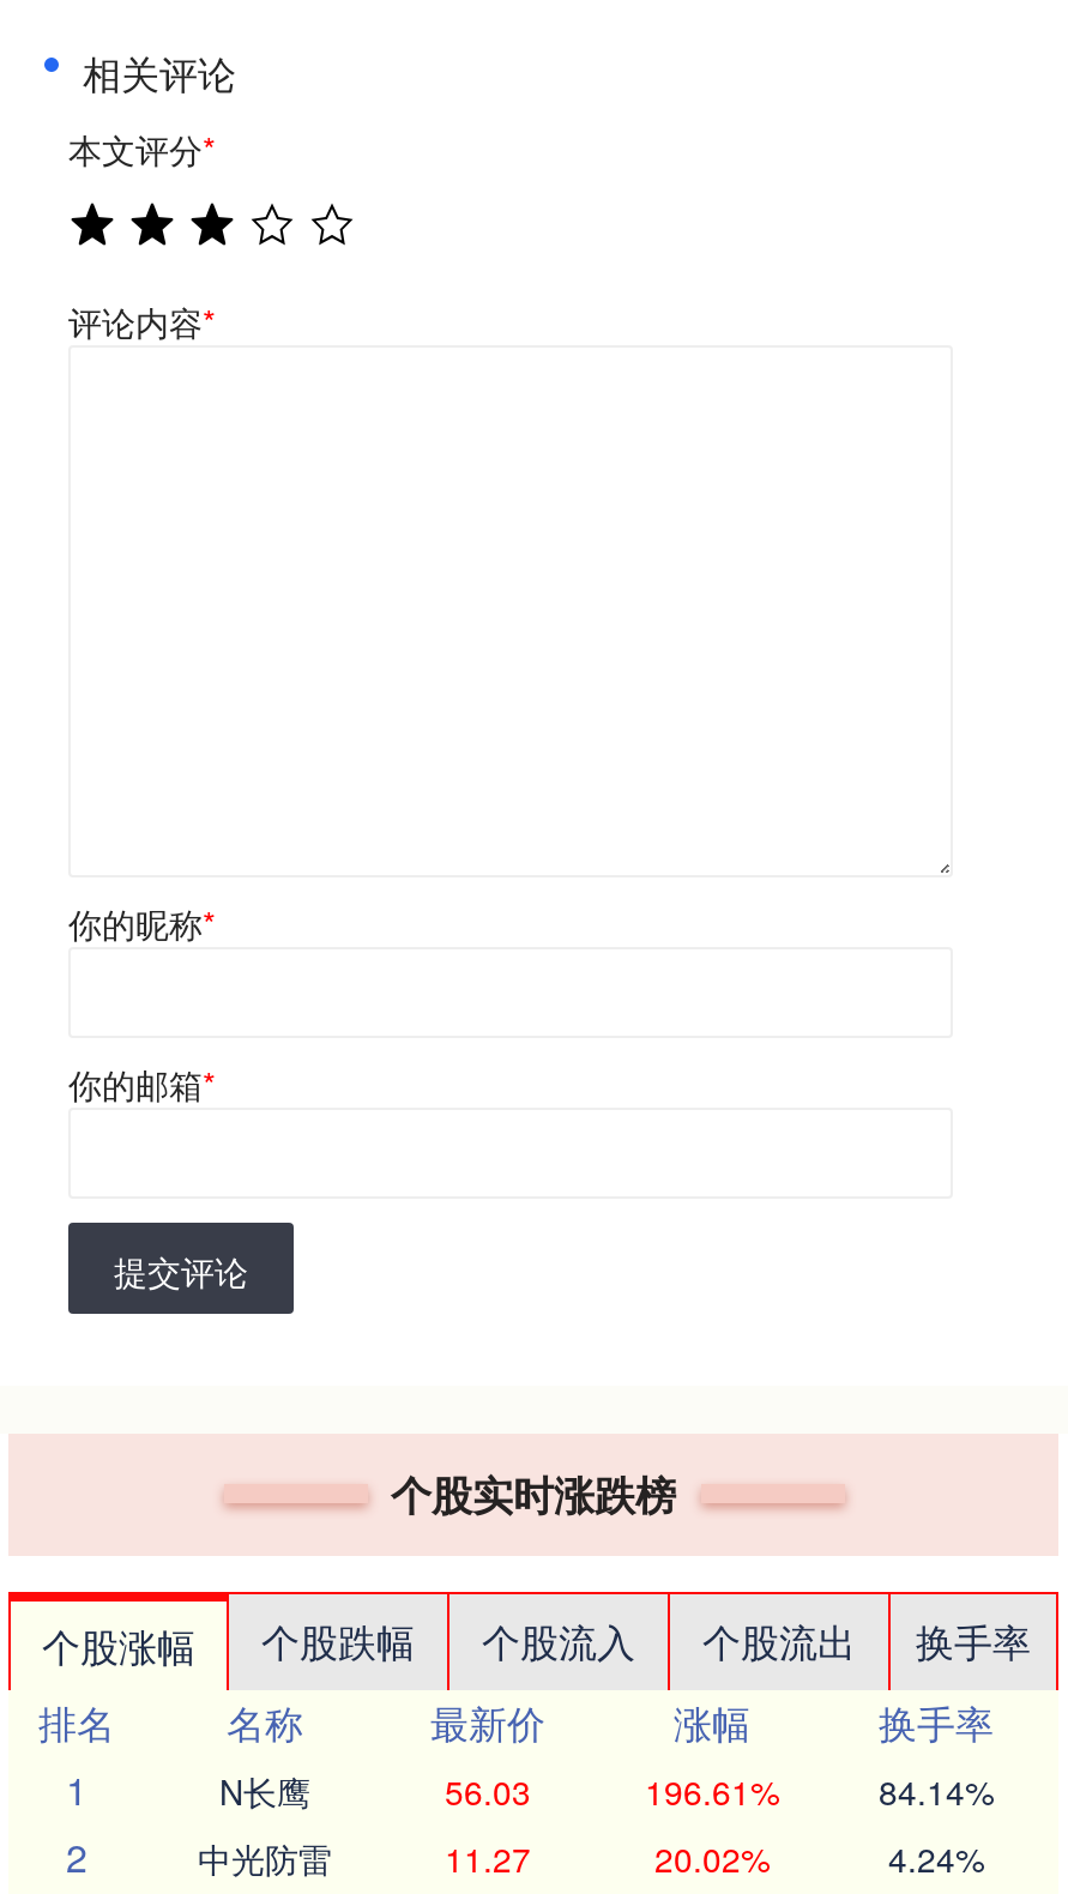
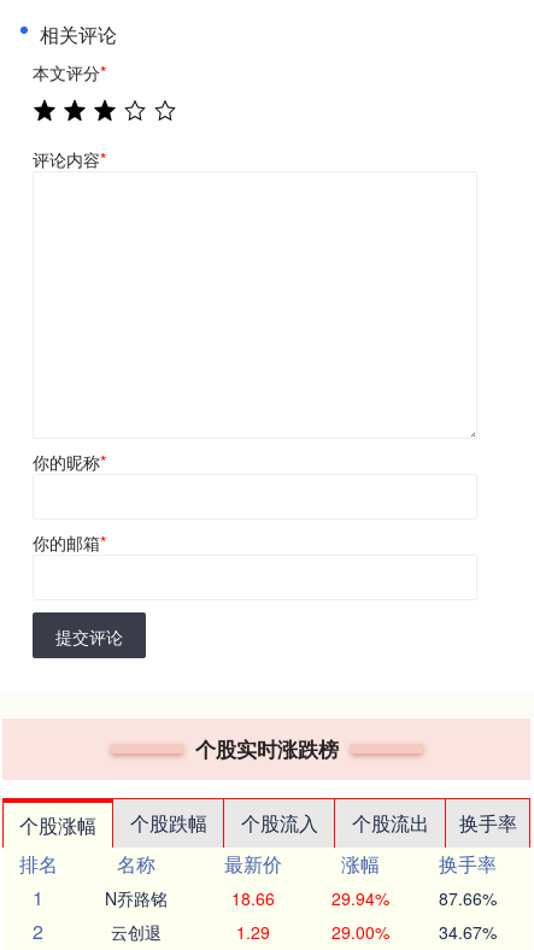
[219,1767,994,1815] N长鹰 | 56.03 | 196.61% | 84.14% -> [105,886,496,910] N乔路铭 | 18.66 | 29.94% | 87.66%
[198,1835,984,1882] 中光防雷 | 11.27 | 20.02% | 4.24% -> [111,920,496,944] 云创退 | 1.29 | 29.00% | 34.67%

